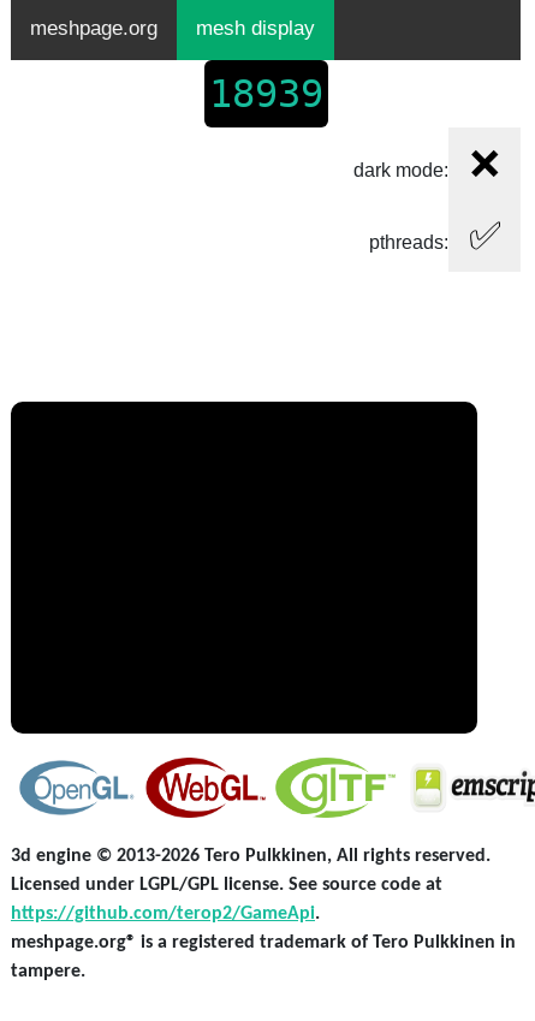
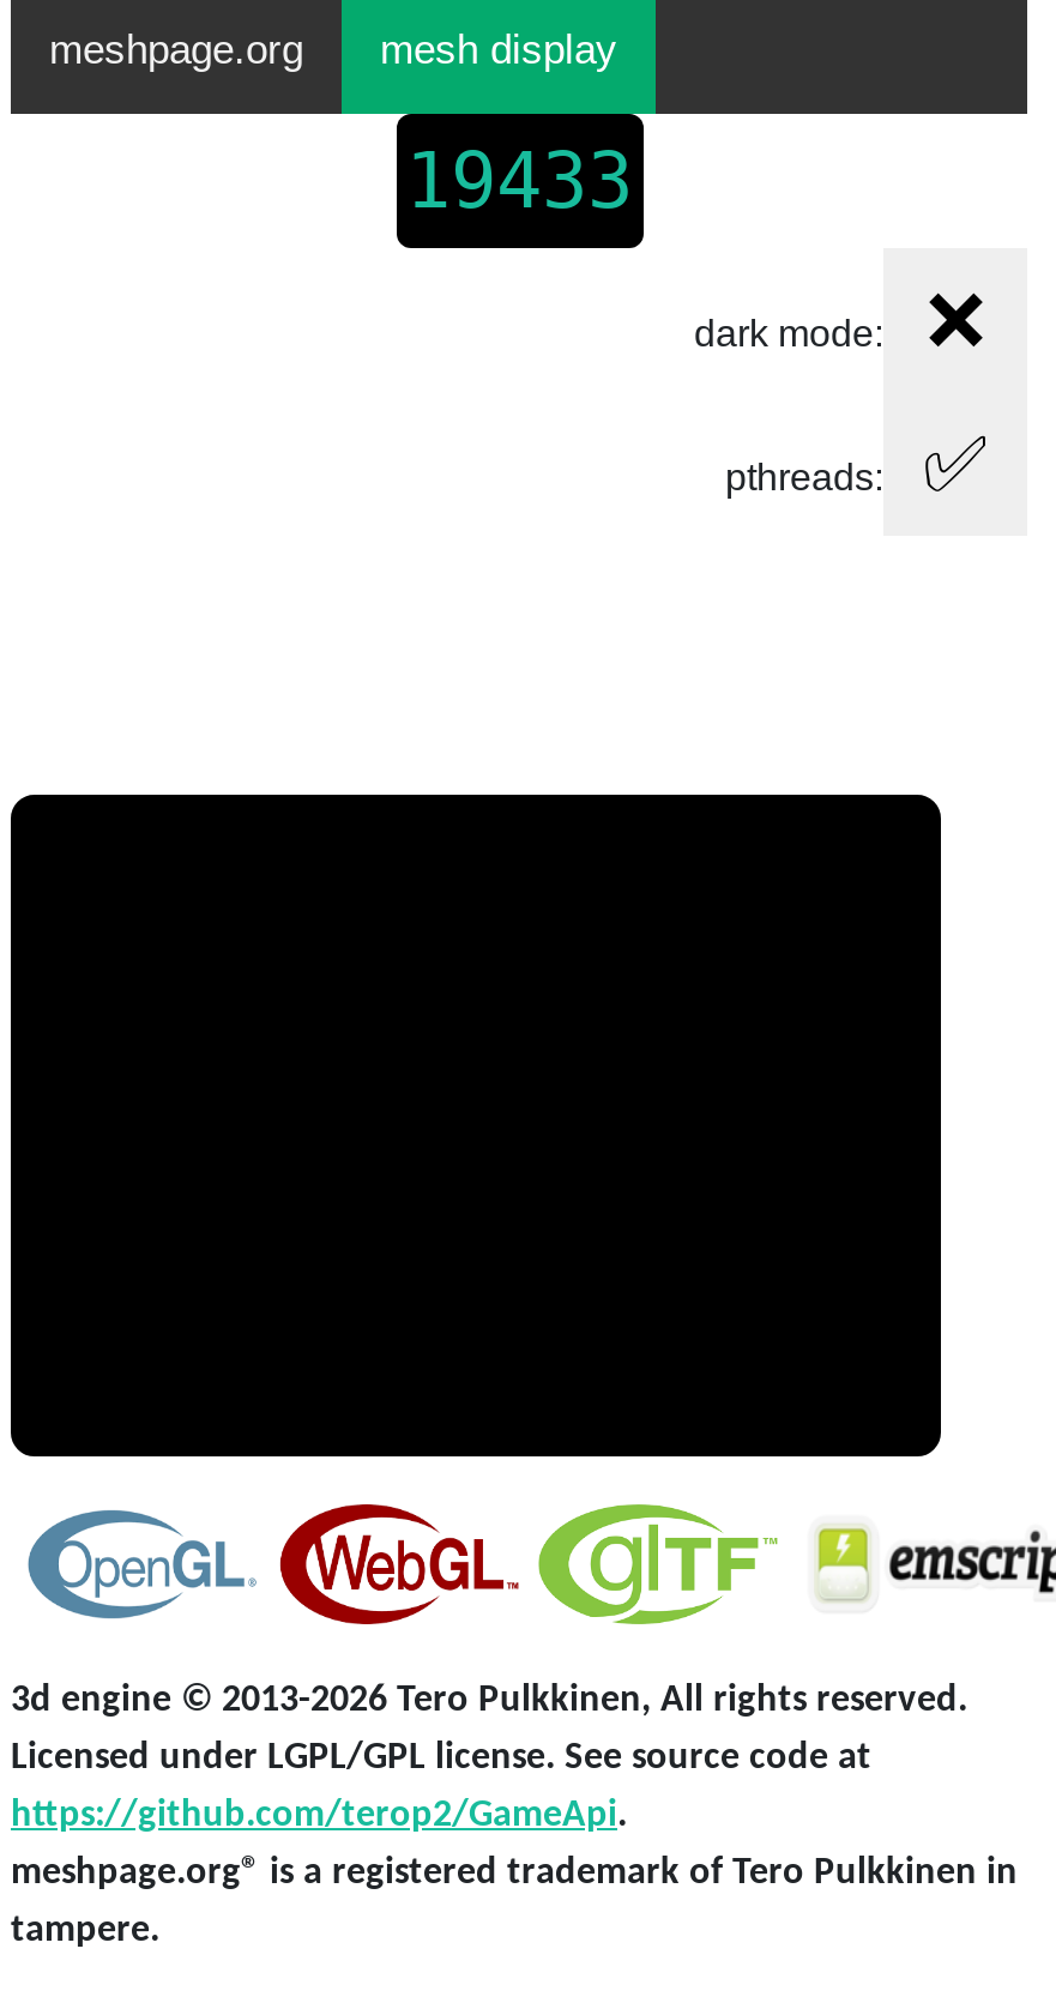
[209,71,323,117] 18939 -> [405,135,633,227] 19433

